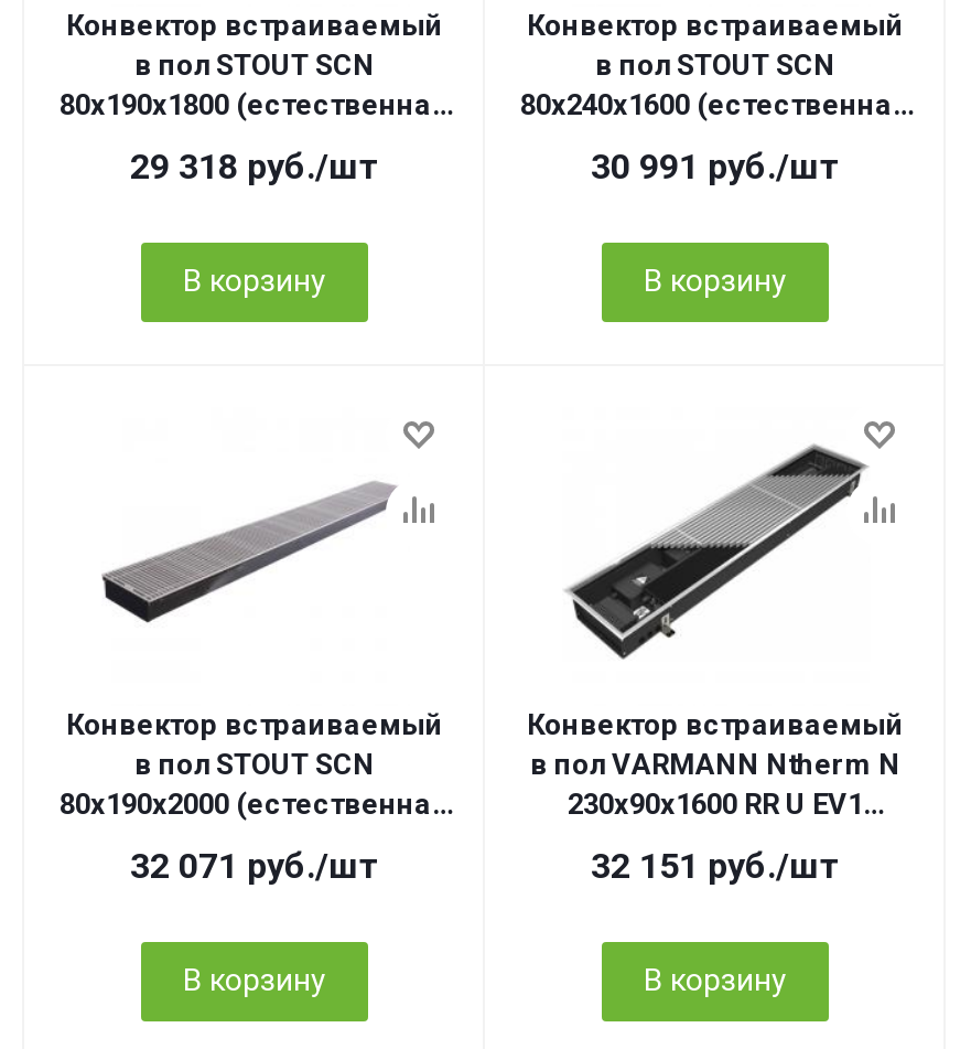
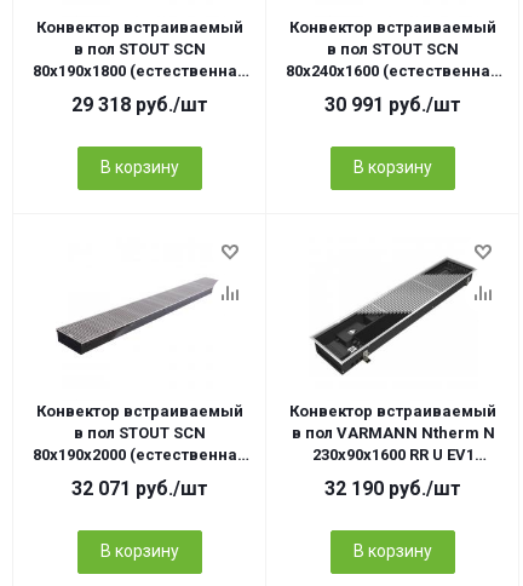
[591,845,840,887] 32 151 руб./шт -> [324,477,461,500] 32 190 руб./шт

